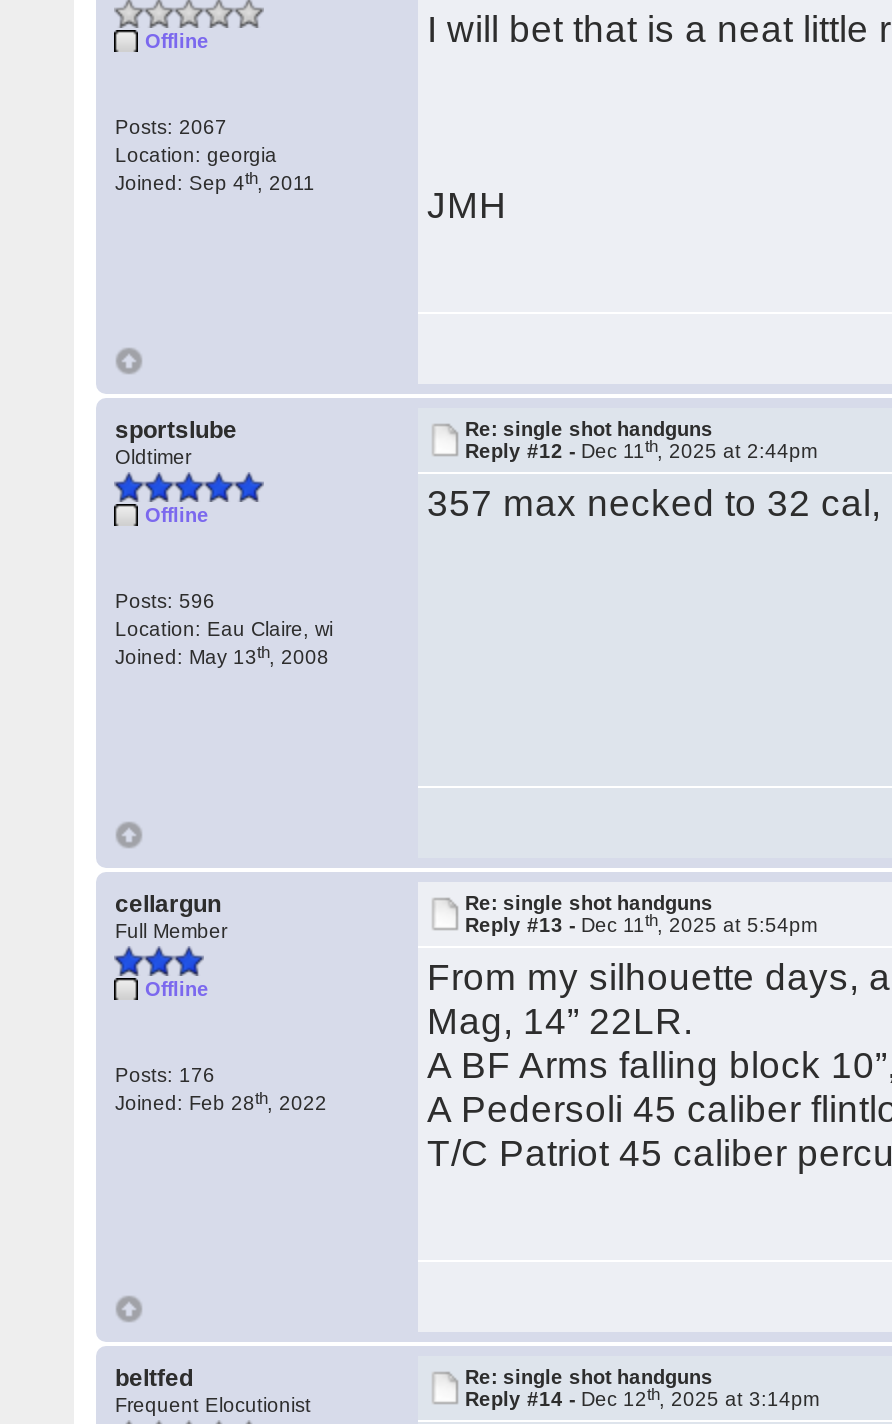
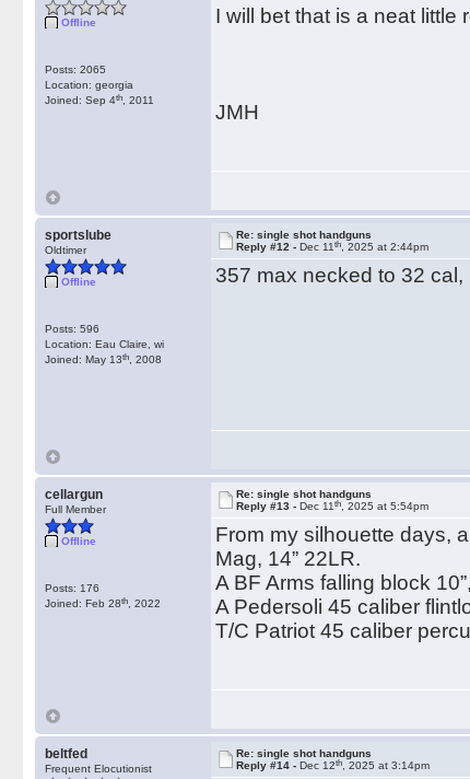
[115,116,227,138] Posts: 2067 -> [45,63,107,75] Posts: 2065

